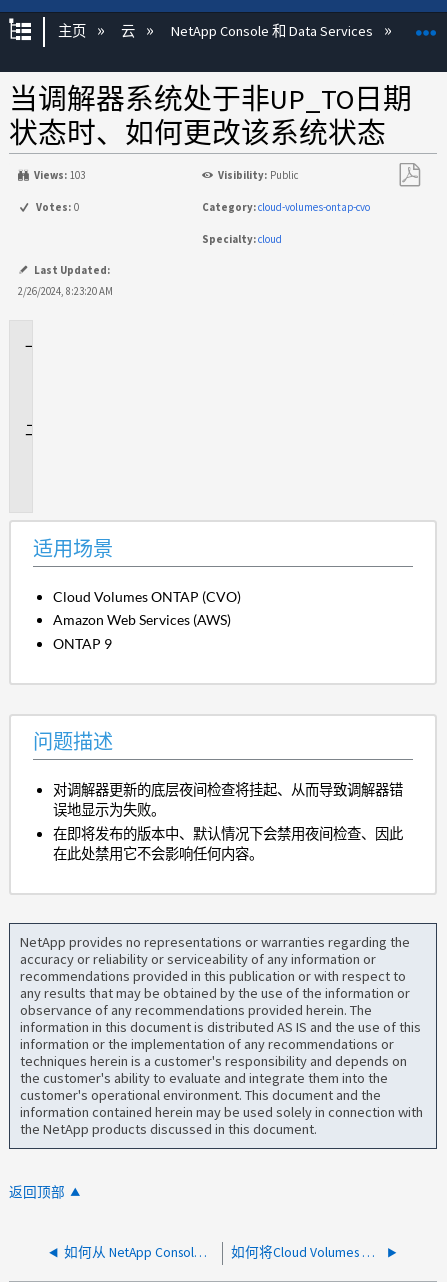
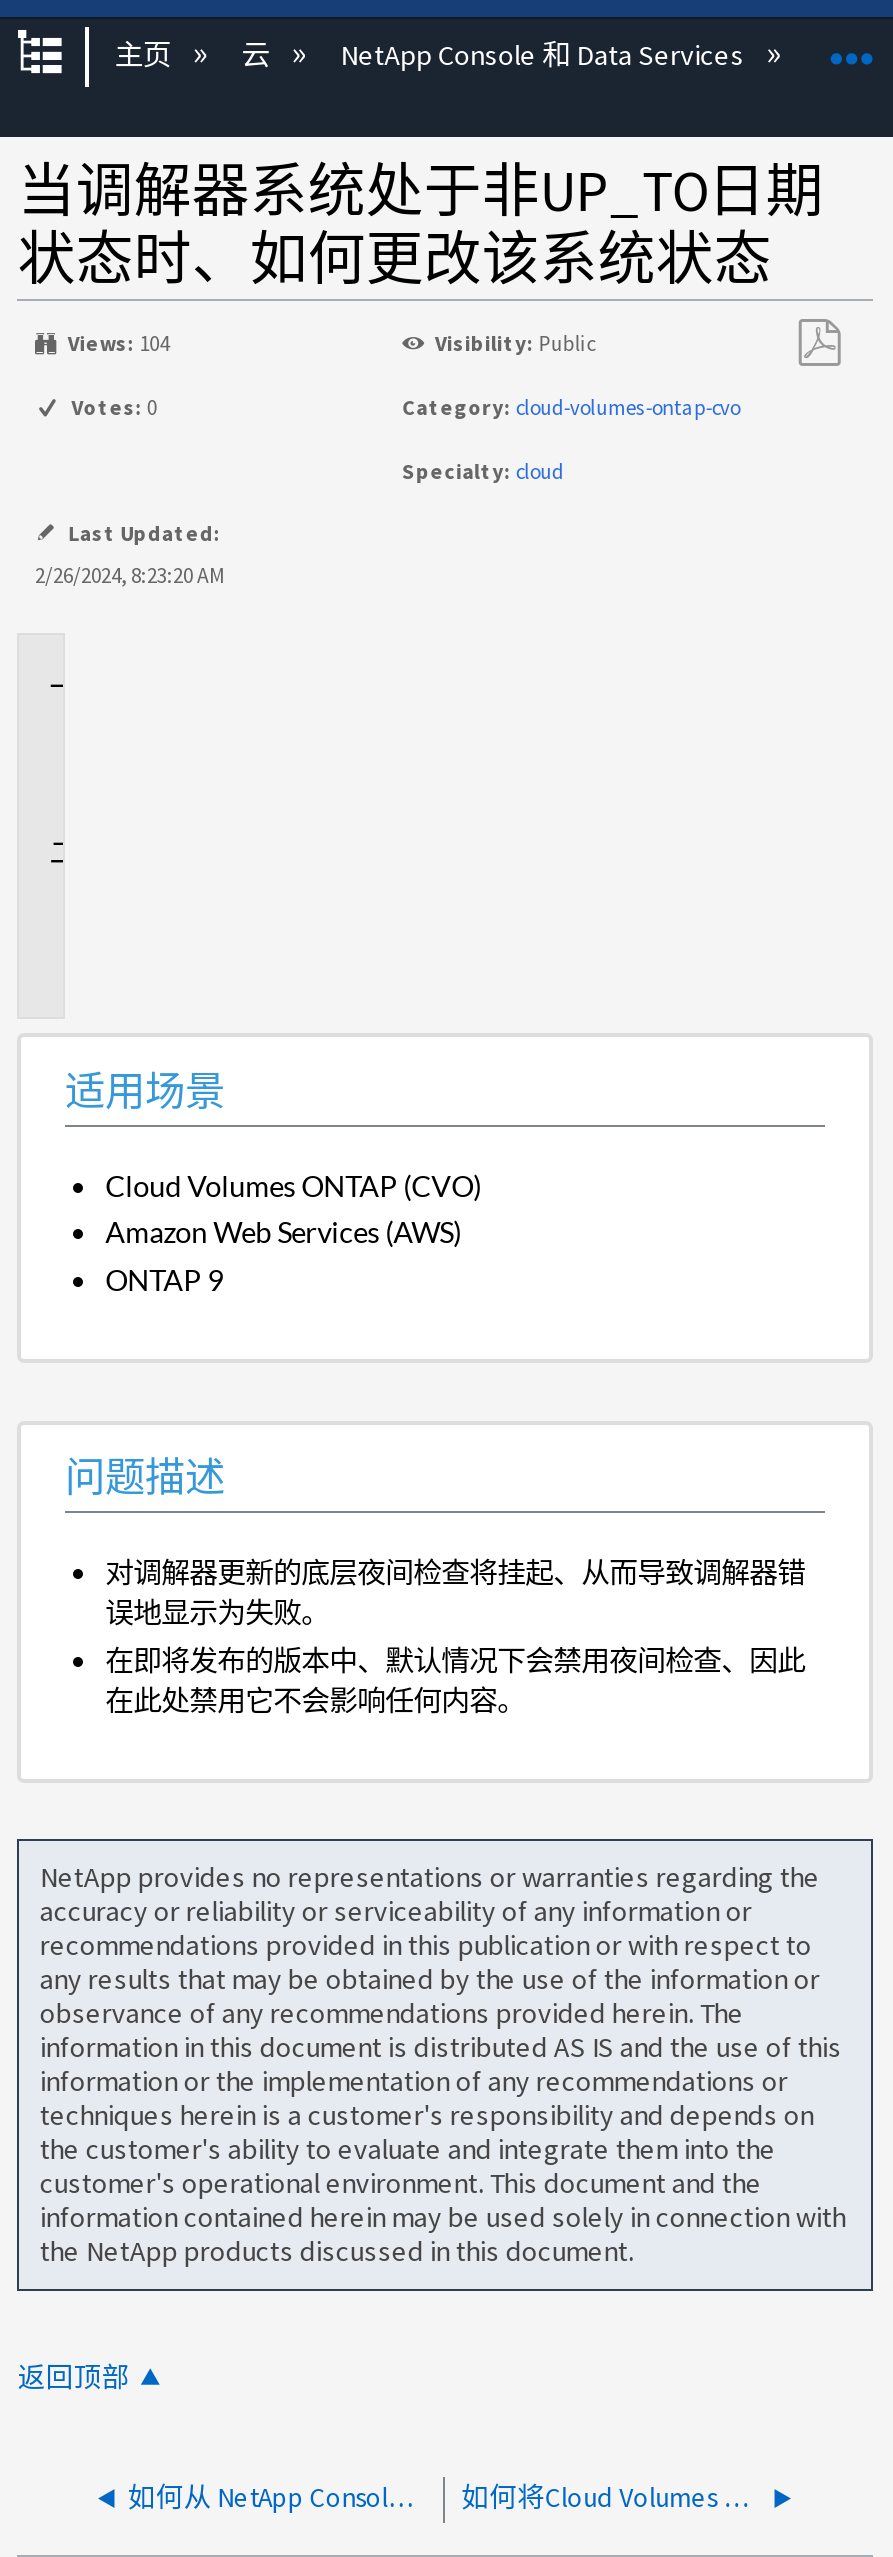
[34,168,85,182] Views: 103 -> [68,329,169,357] Views: 104

